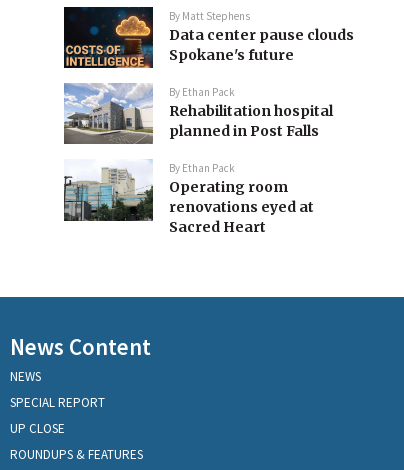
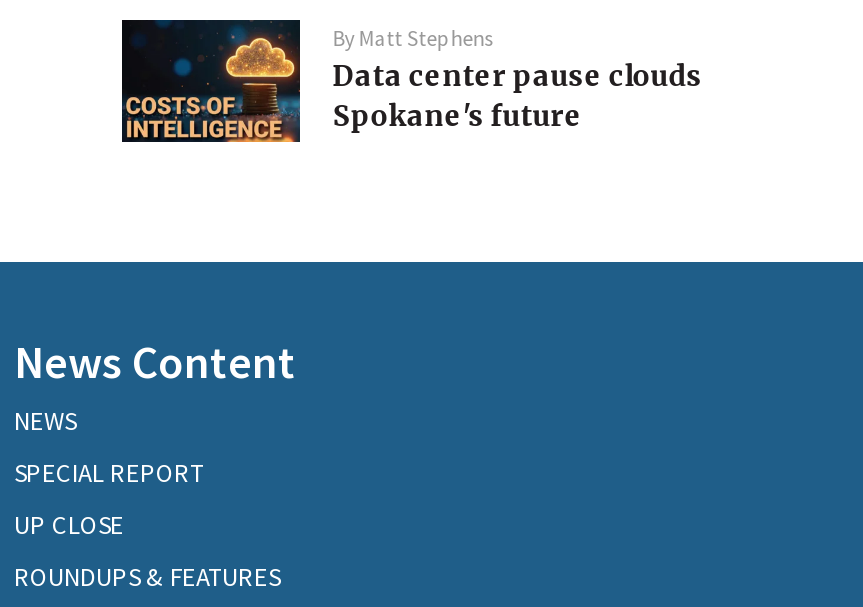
[63,82,333,236] [image] | By Ethan Pack | Rehabilitation hospital | planned in Post Falls | By Ethan Pack | Operating room | renovations eyed at | Sacred Heart -> none
[63,159,154,237] [image] -> none

